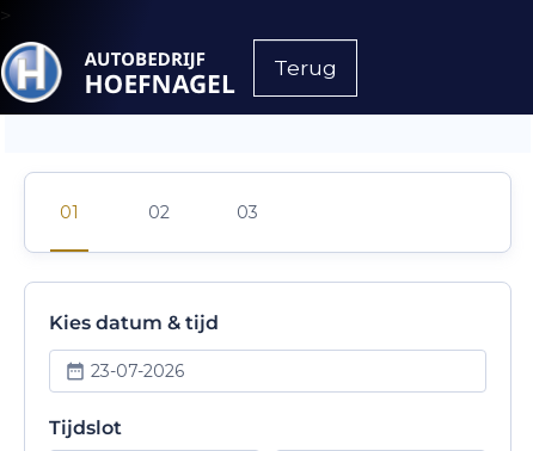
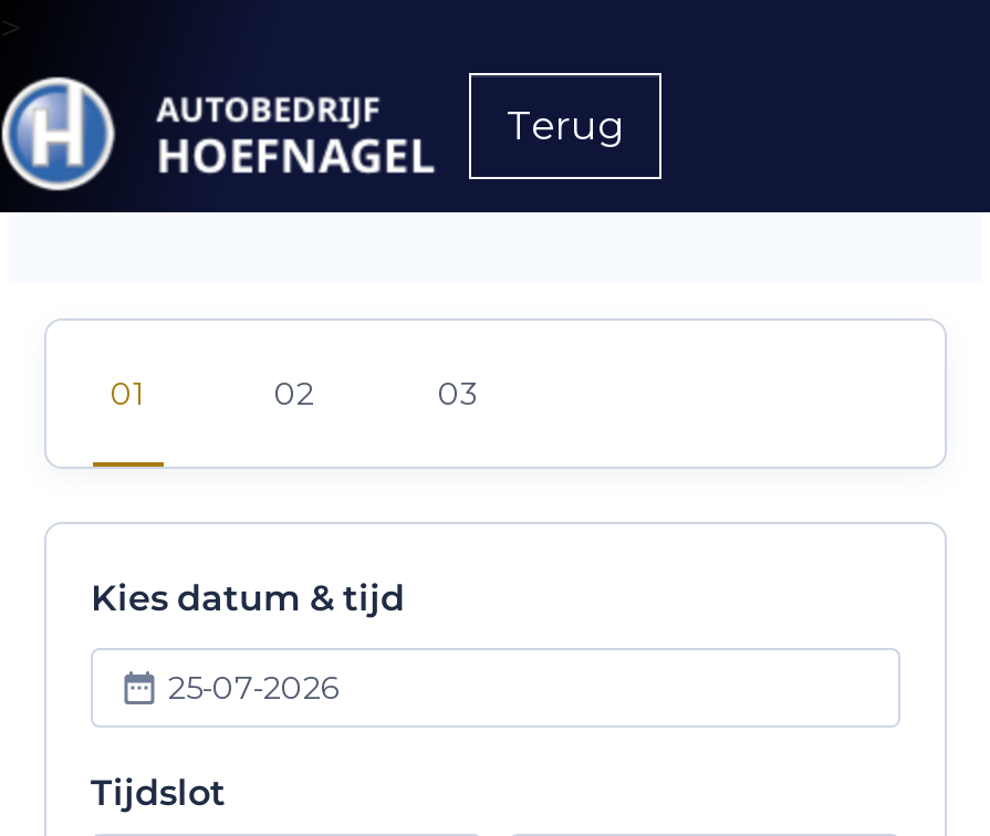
[91,360,184,382] 23-07-2026 -> [168,668,338,708] 25-07-2026

